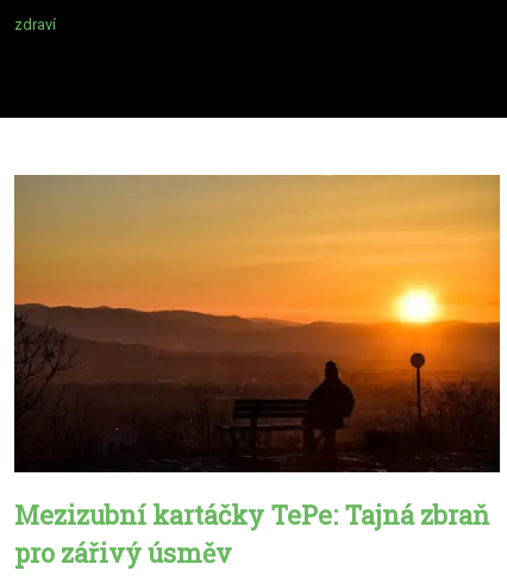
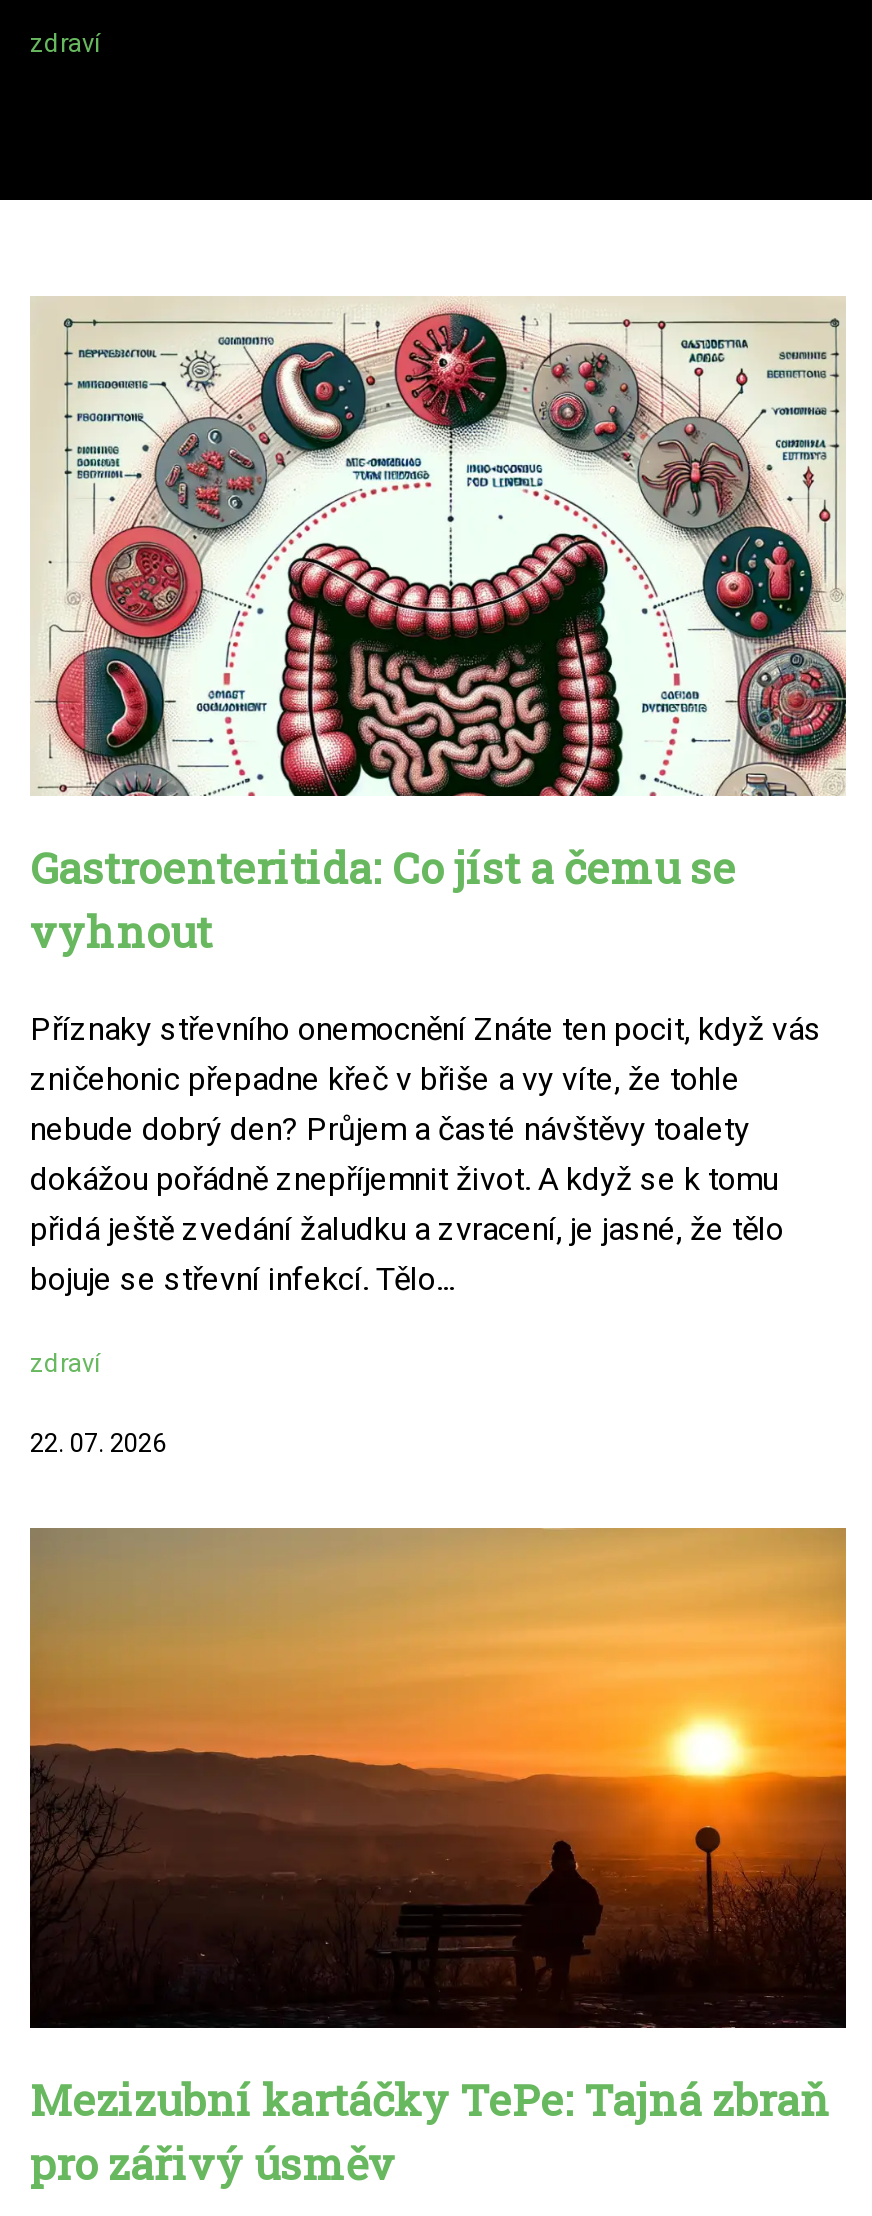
none -> [30,298,848,1458] [image] | Gastroenteritida: Co jíst a čemu se | vyhnout | Příznaky střevního onemocnění Znáte ten pocit, když vás | zničehonic přepadne křeč v břiše a vy víte, že tohle | nebude dobrý den? Průjem a časté návštěvy toalety | dokážou pořádně znepříjemnit život. A když se k tomu | přidá ještě zvedání žaludku a zvracení, je jasné, že tělo | bojuje se střevní infekcí. Tělo... | zdraví | 22. 07. 2026

